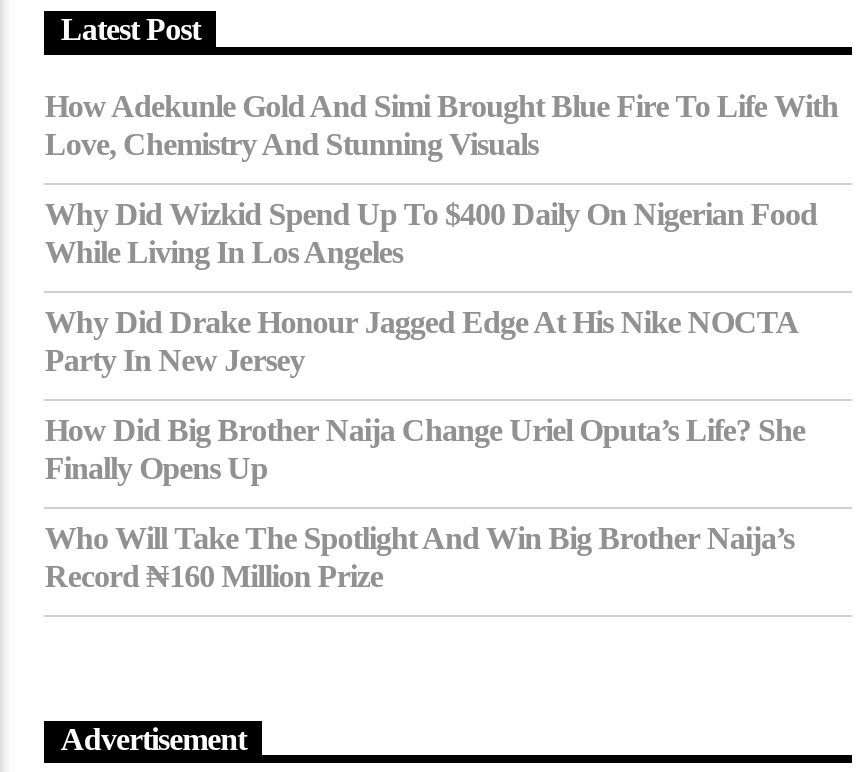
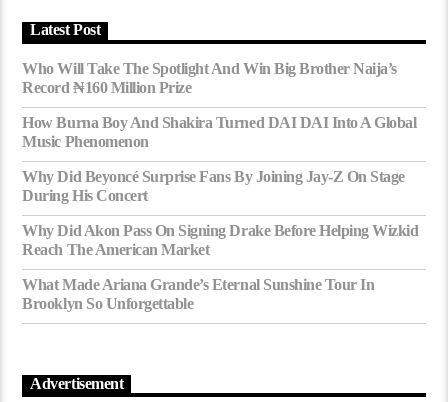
[45,89,838,485] How Adekunle Gold And Simi Brought Blue Fire To Life With | Love, Chemistry And Stunning Visuals | Why Did Wizkid Spend Up To $400 Daily On Nigerian Food | While Living In Los Angeles | Why Did Drake Honour Jagged Edge At His Nike NOCTA | Party In New Jersey | How Did Big Brother Naija Change Uriel Oputa’s Life? She | Finally Opens Up -> none
moved [45,521,794,593] -> [22,60,397,96]: Who Will Take The Spotlight And Win Big Brother Naija’s | Record ₦160 Million Prize
none -> [22,114,418,312] How Burna Boy And Shakira Turned DAI DAI Into A Global | Music Phenomenon | Why Did Beyoncé Surprise Fans By Joining Jay-Z On Stage | During His Concert | Why Did Akon Pass On Signing Drake Before Helping Wizkid | Reach The American Market | What Made Ariana Grande’s Eternal Sunshine Tour In | Brooklyn So Unforgettable

